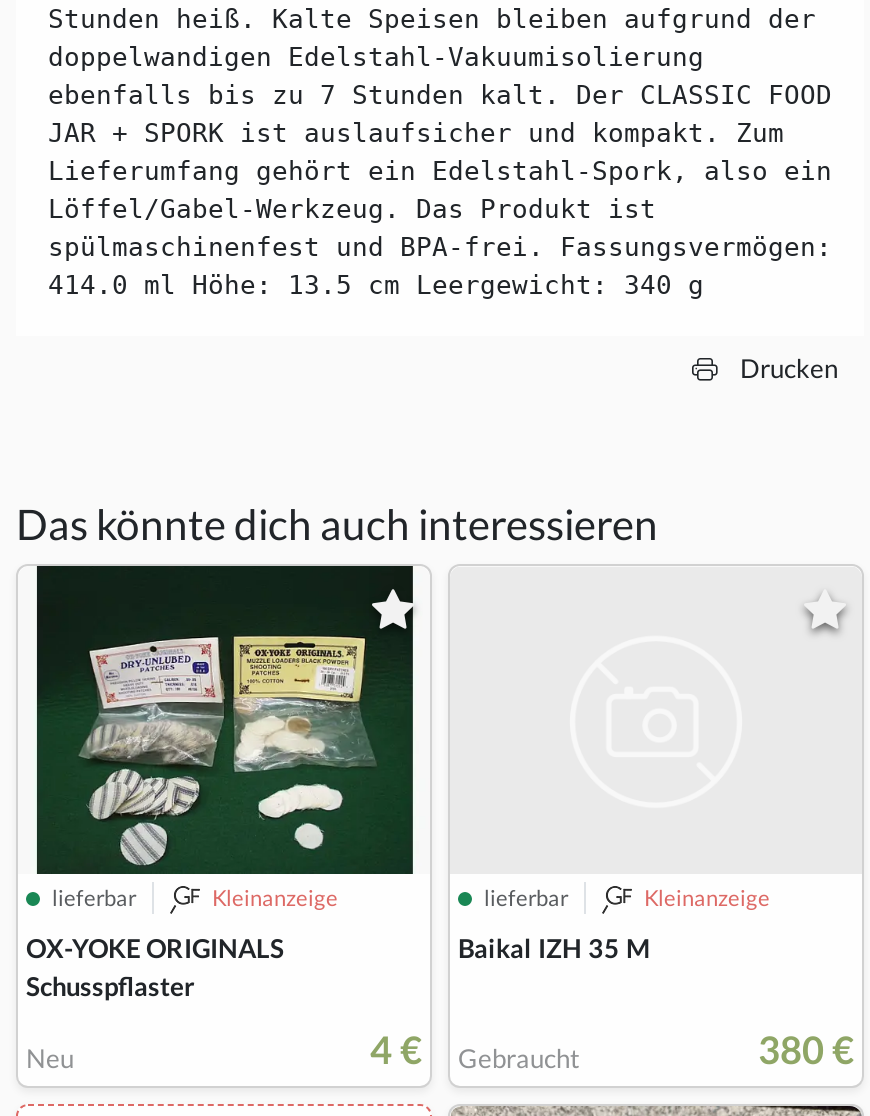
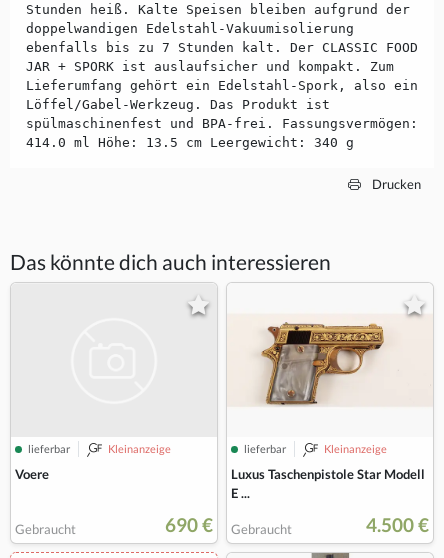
none -> [255,321,389,407] [image]
[34,564,414,876] [image] -> none
[26,933,284,1003] OX-YOKE ORIGINALS | Schusspflaster -> [15,466,49,482] Voere
[458,933,650,965] Baikal IZH 35 M -> [231,466,425,501] Luxus Taschenpistole Star Modell | E ...
[26,1027,422,1075] Neu | 4 € -> [15,513,213,537] Gebraucht | 690 €
[758,1027,854,1073] 380 € -> [366,513,429,536] 4.500 €

